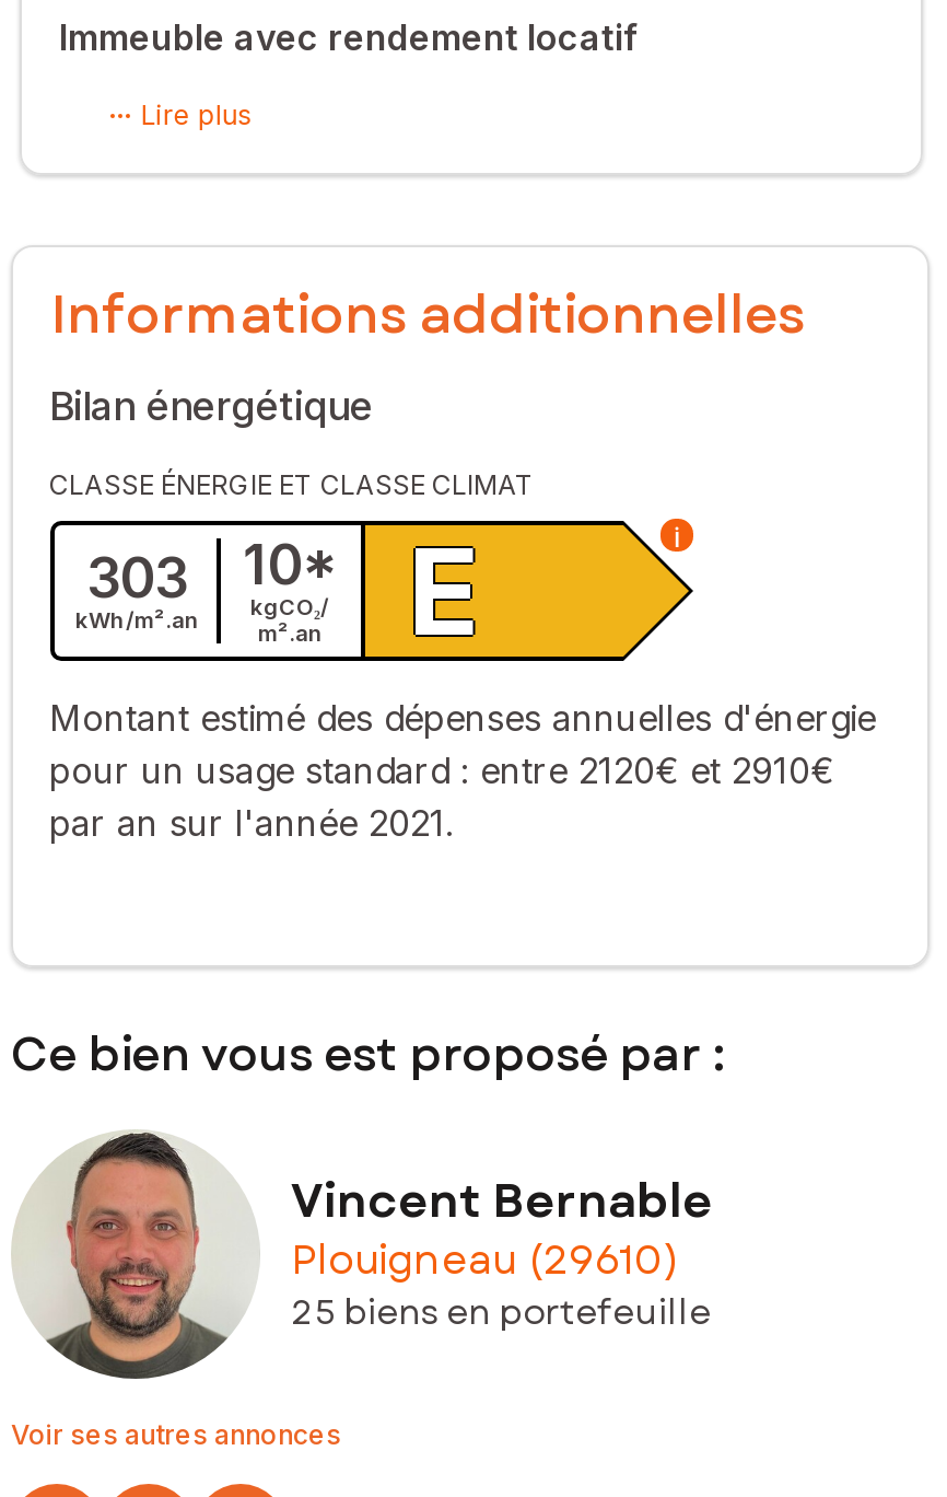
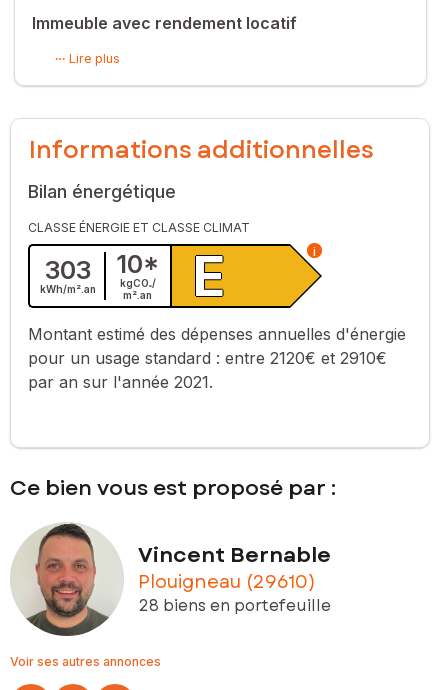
[291,1286,711,1336] 25 biens en portefeuille -> [138,593,331,616] 28 biens en portefeuille

